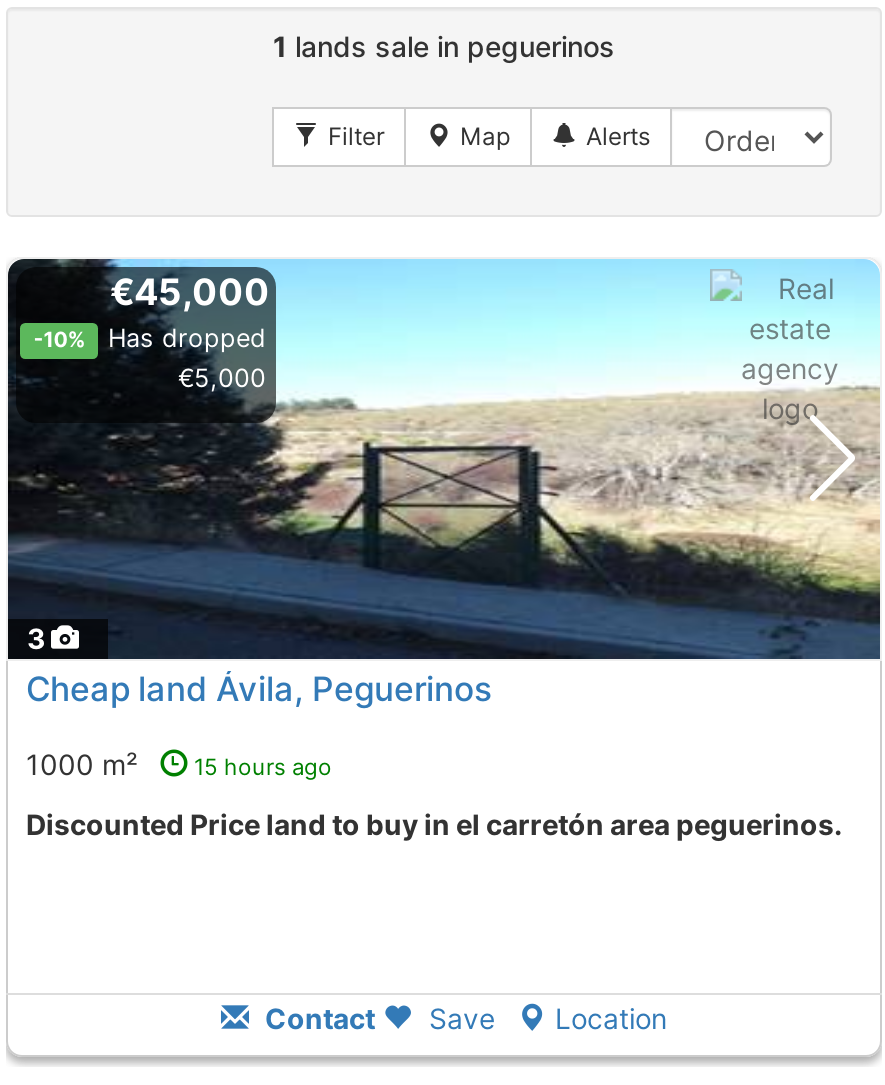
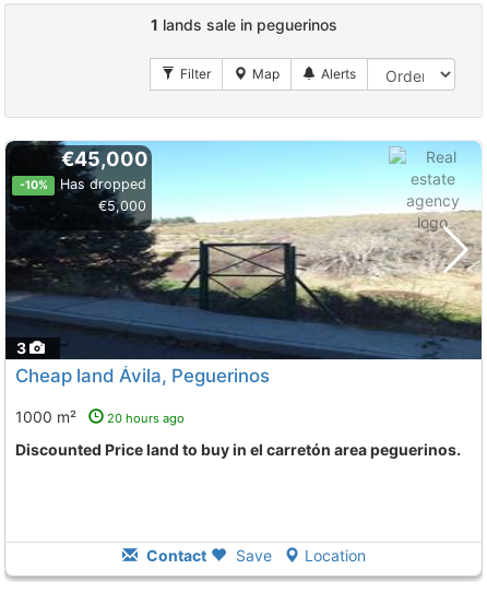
[194,753,332,781] 15 hours ago -> [107,411,185,426] 20 hours ago

